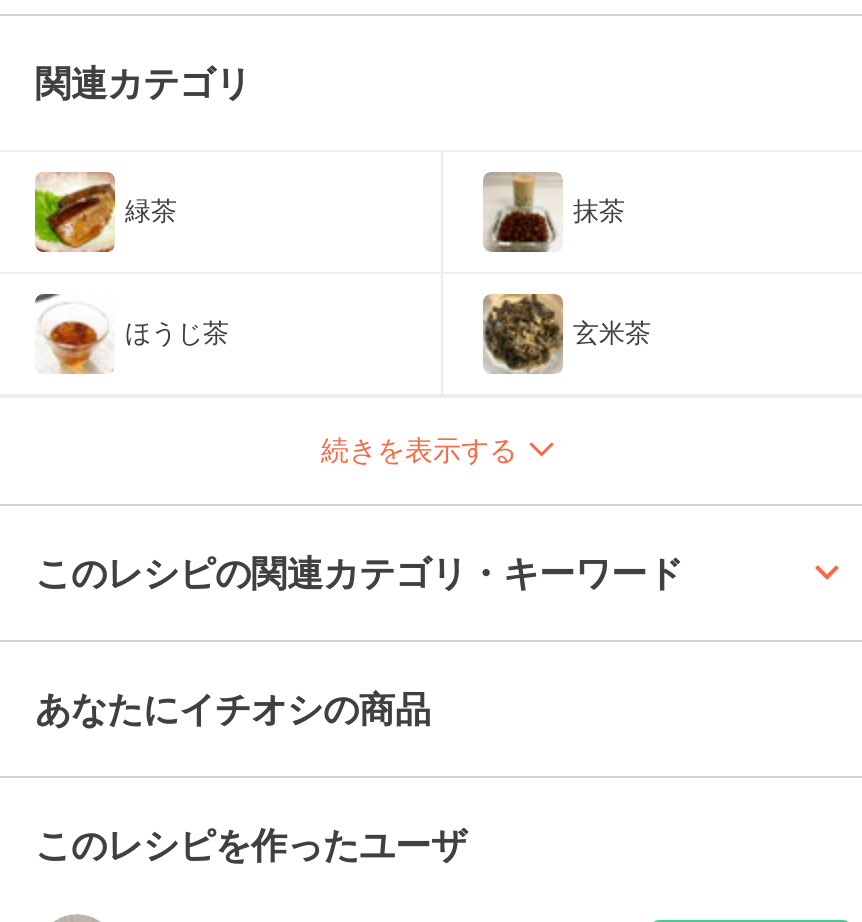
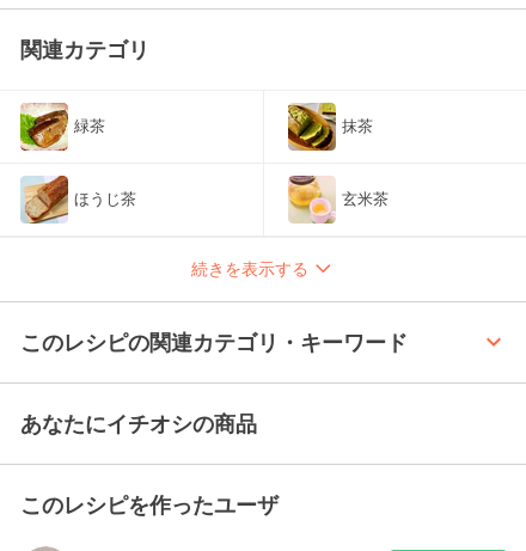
[483,172,563,254] [image] -> [287,102,337,152] [image]
[35,292,115,376] [image] -> [20,175,69,225] [image]
[481,292,563,372] [image] -> [287,175,335,224] [image]

